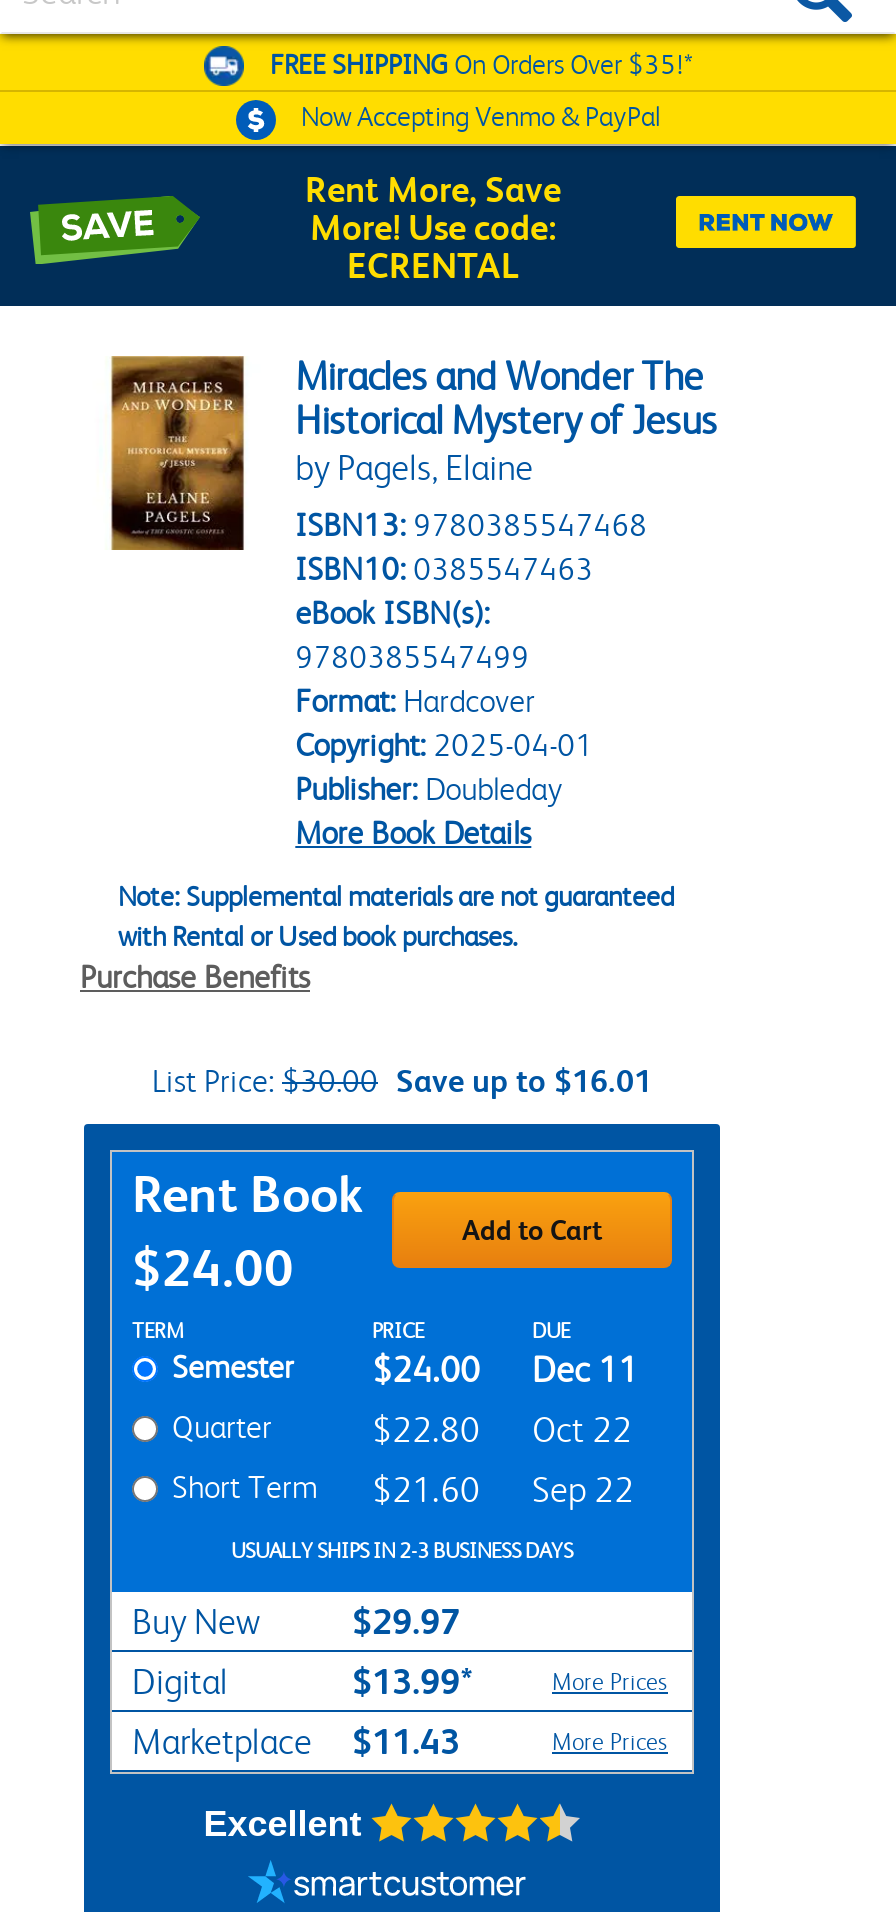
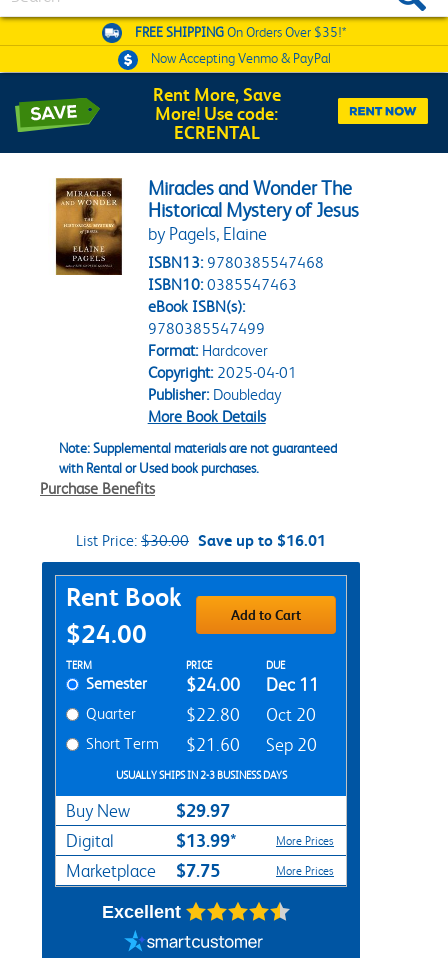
[372,1410,632,1450] $22.80 Oct 22 -> [186,705,316,725] $22.80 Oct 20
[172,1468,634,1510] Short Term $21.60 Sep 22 -> [86,734,317,755] Short Term $21.60 Sep 20
[132,1720,460,1762] Marketplace $11.43 -> [66,860,220,881] Marketplace $7.75

